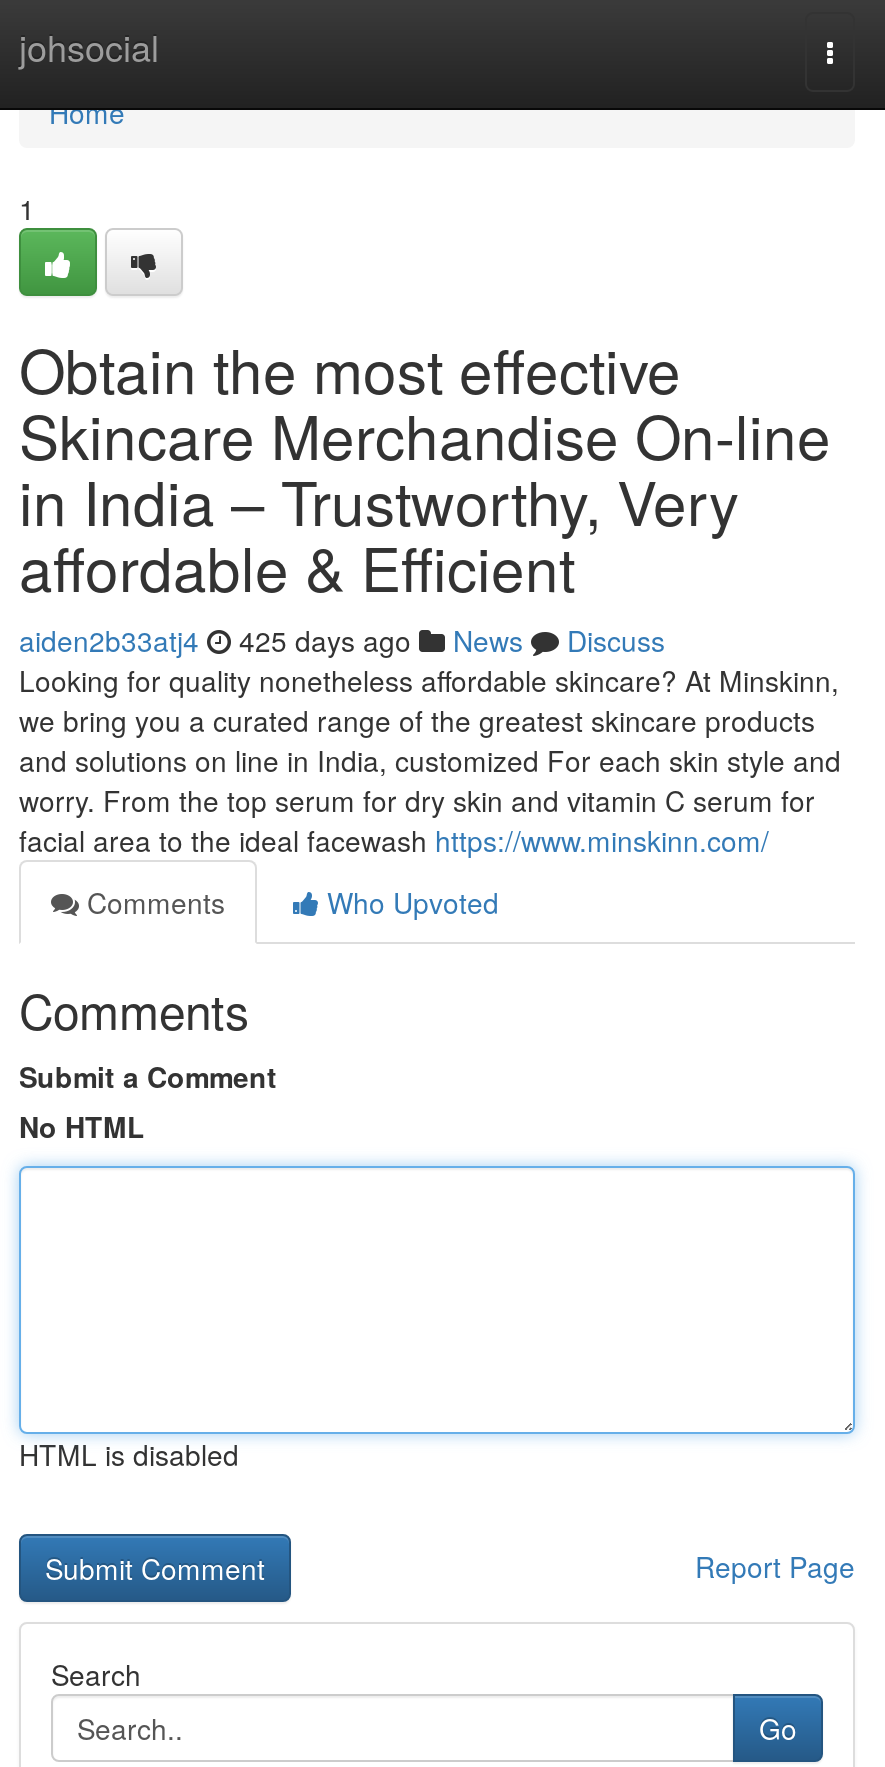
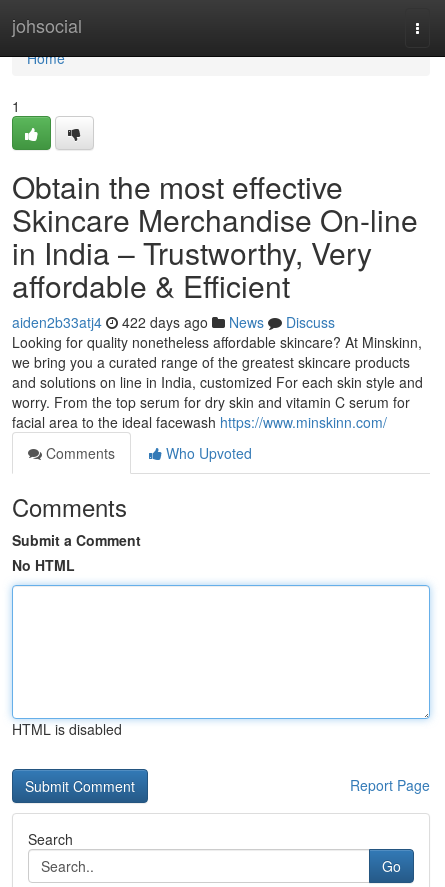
[19,620,665,660] aiden2b33atj4 425 days ago News Discuss -> [12,312,335,332] aiden2b33atj4 422 days ago News Discuss

